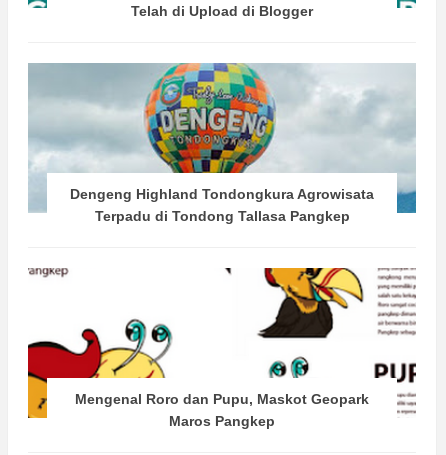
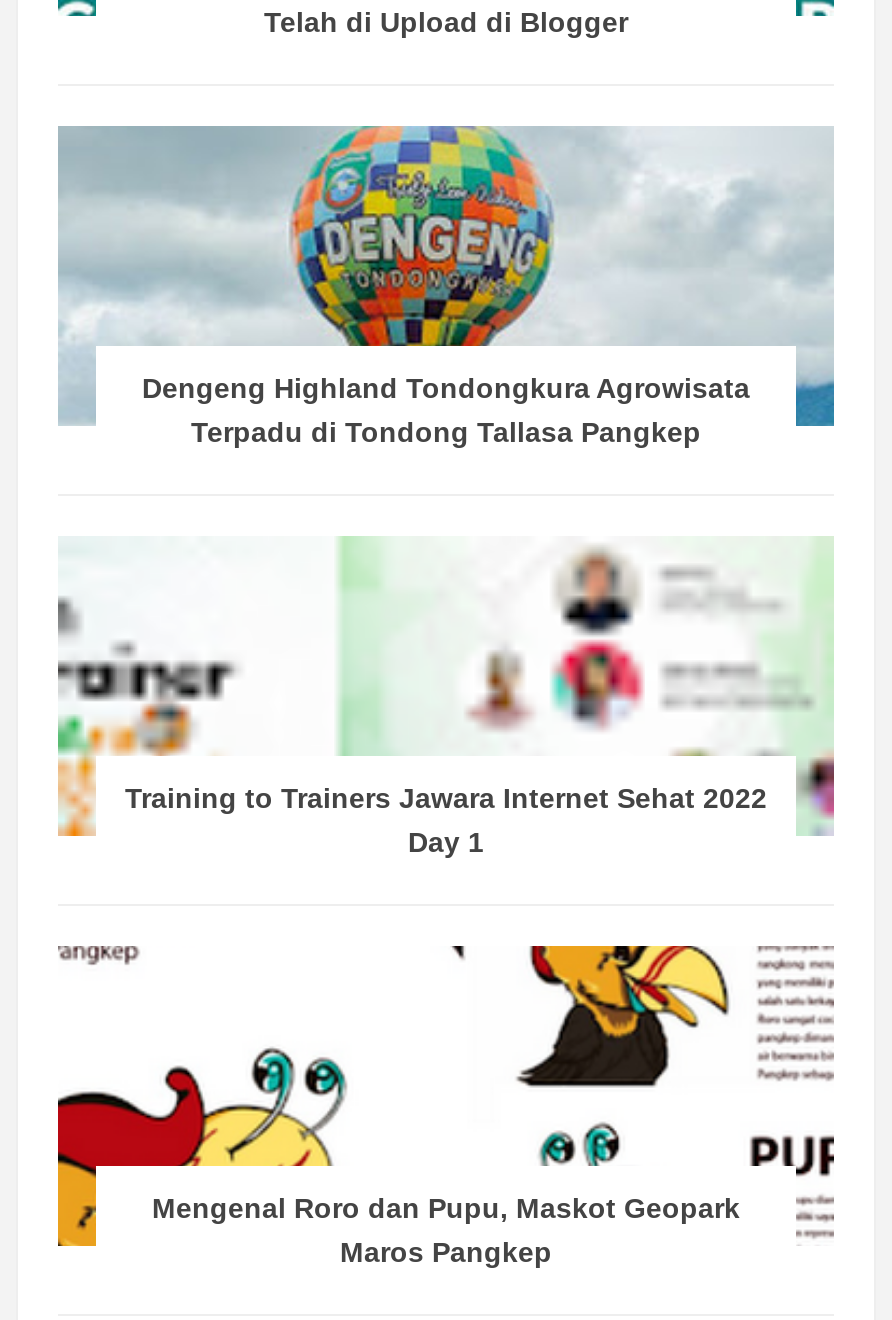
none -> [58,538,767,858] [image] | Training to Trainers Jawara Internet Sehat 2022 | Day 1
none -> [456,538,836,834] [image]

